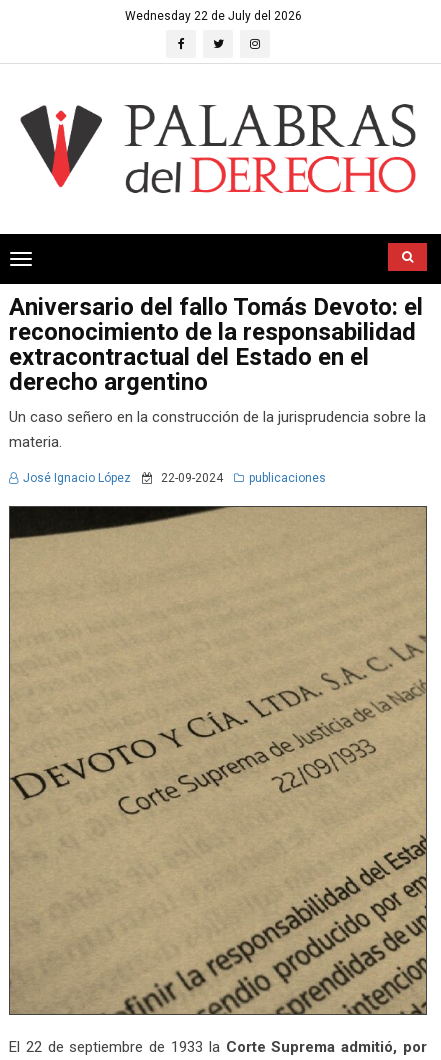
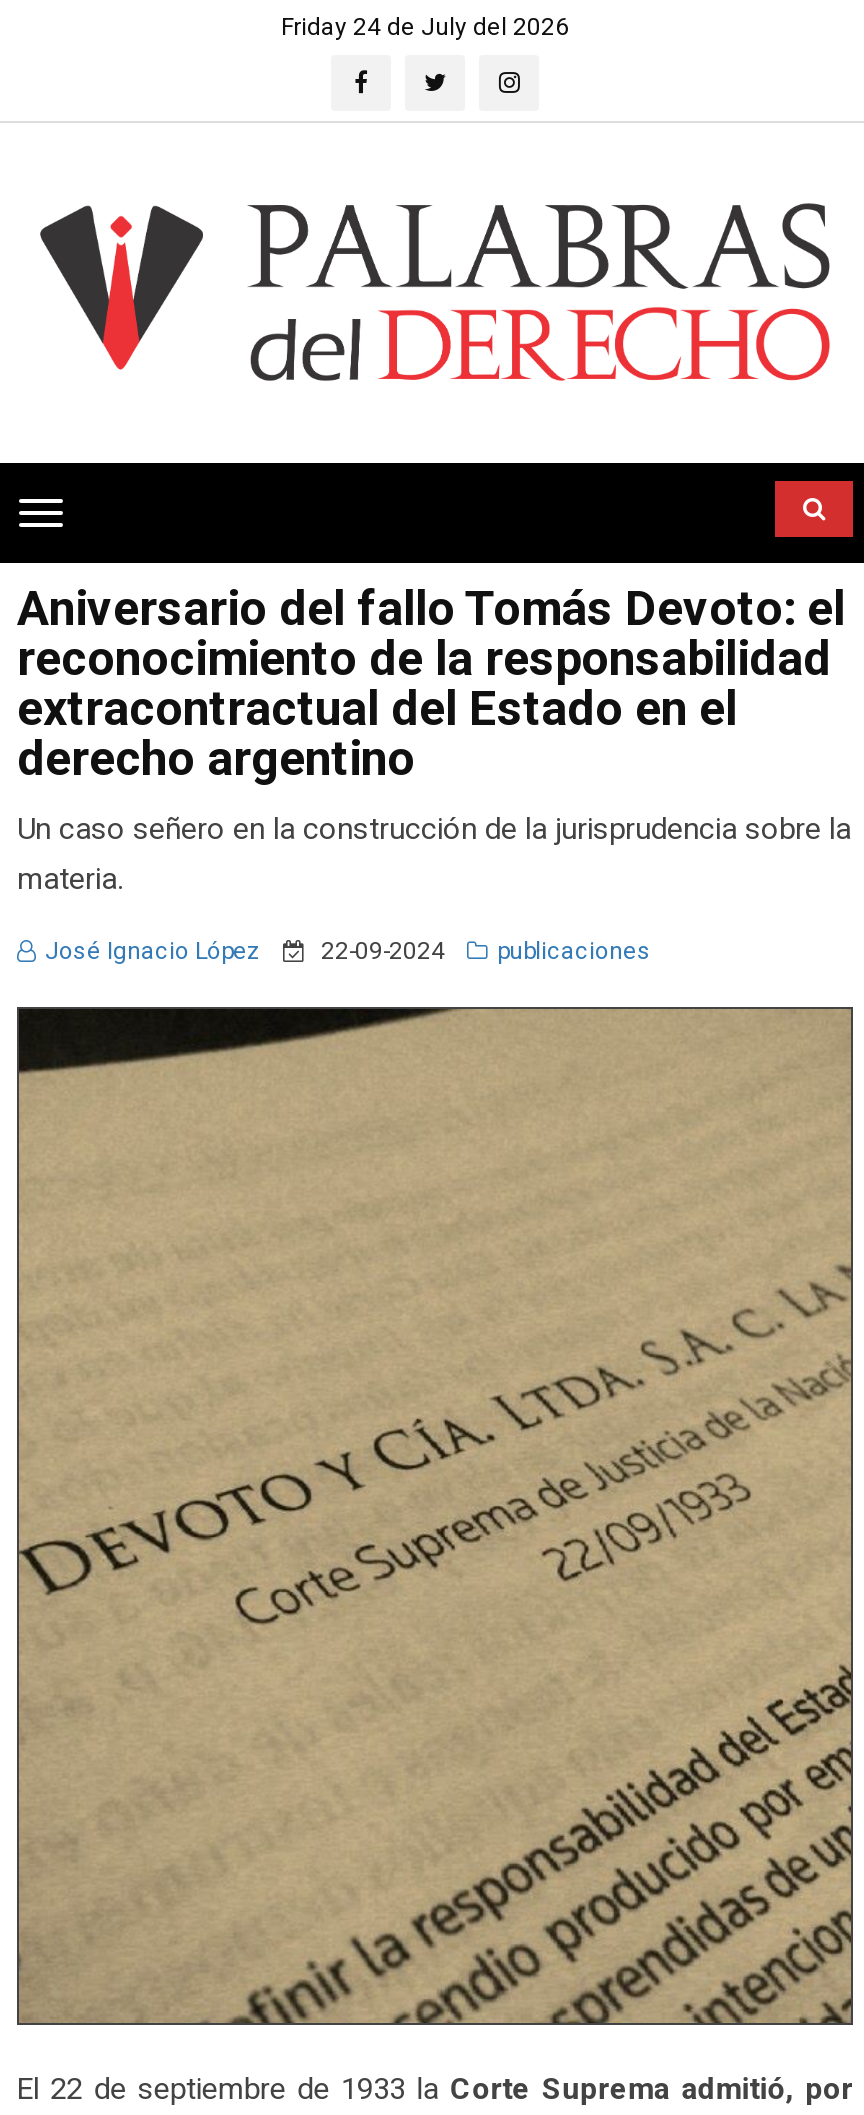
[124,9,301,23] Wednesday 22 de July del 2026 -> [281,13,569,41] Friday 24 de July del 2026

